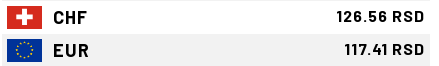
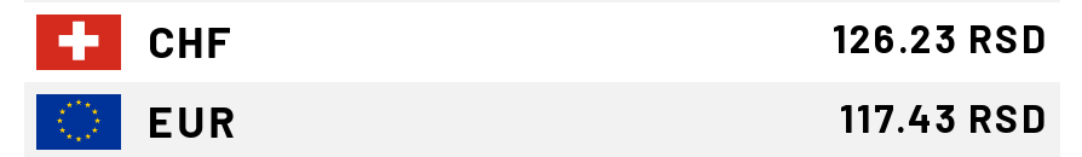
[336,6,425,25] 126.56 RSD -> [833,14,1048,59] 126.23 RSD
[344,39,425,58] 117.41 RSD -> [840,93,1048,139] 117.43 RSD

